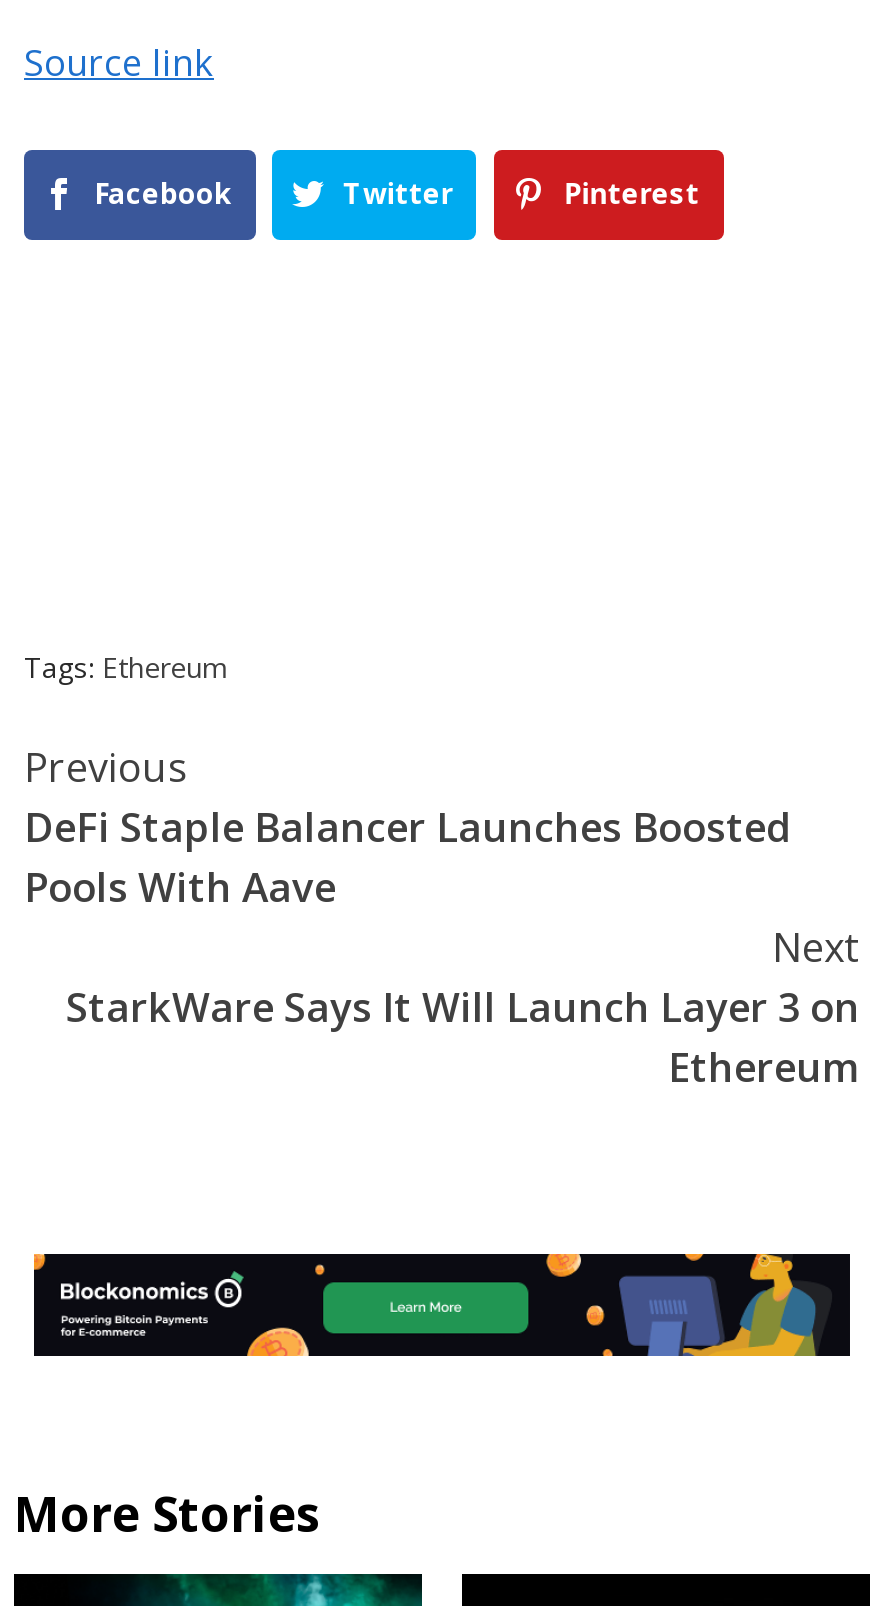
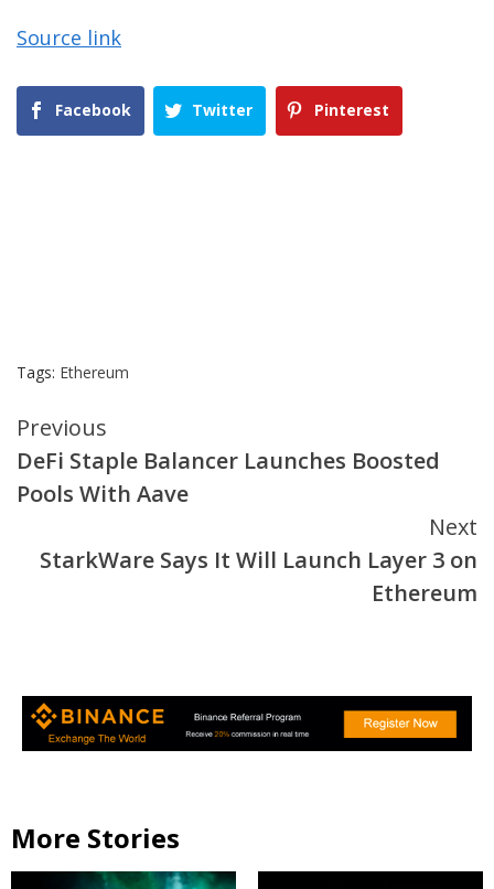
[32,1252,830,1358] [image] -> [21,695,460,752] [image]

